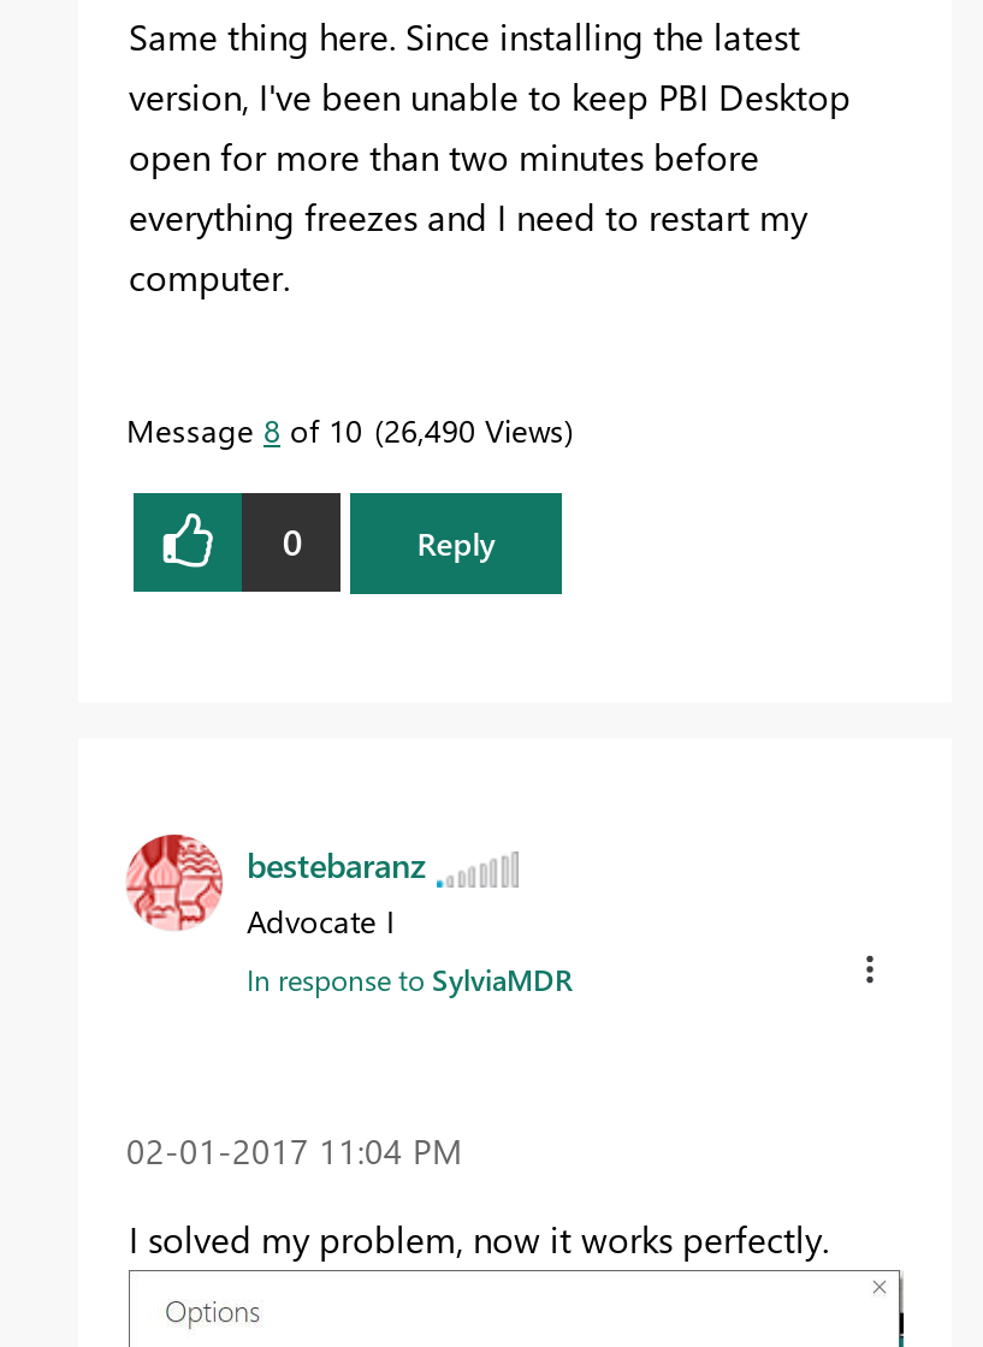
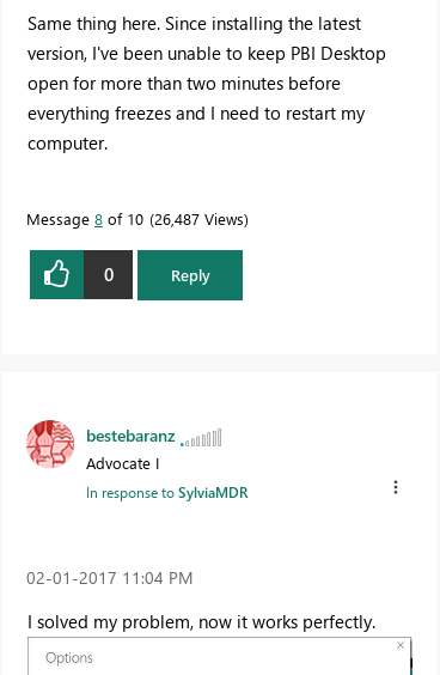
[126,409,564,450] Message 8 of 10 26,490 Views -> [26,208,244,228] Message 8 of 10 26,487 Views

